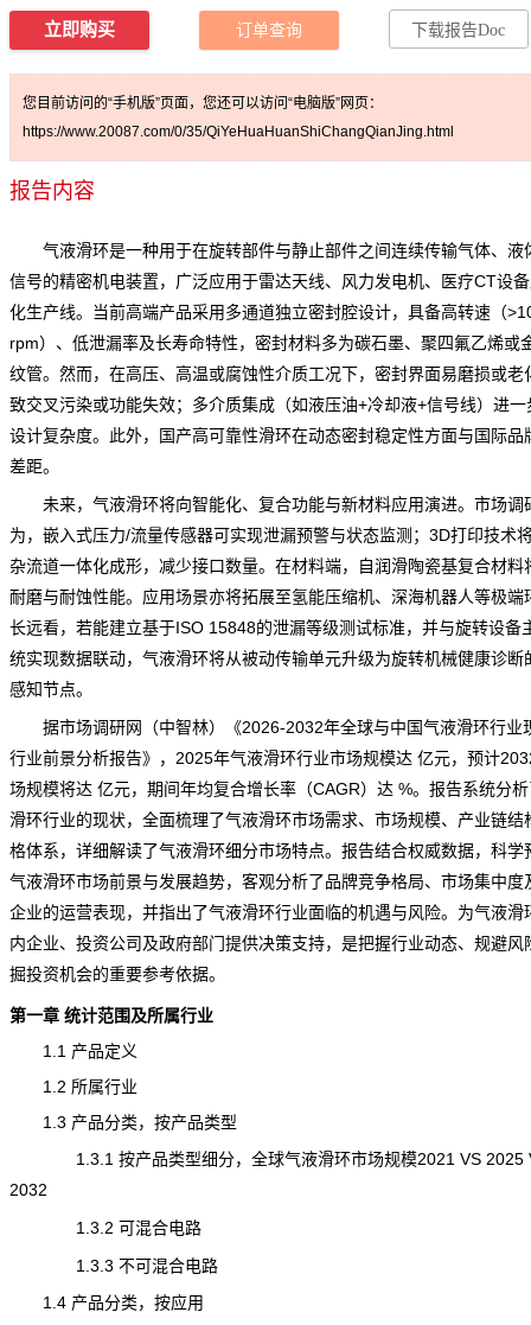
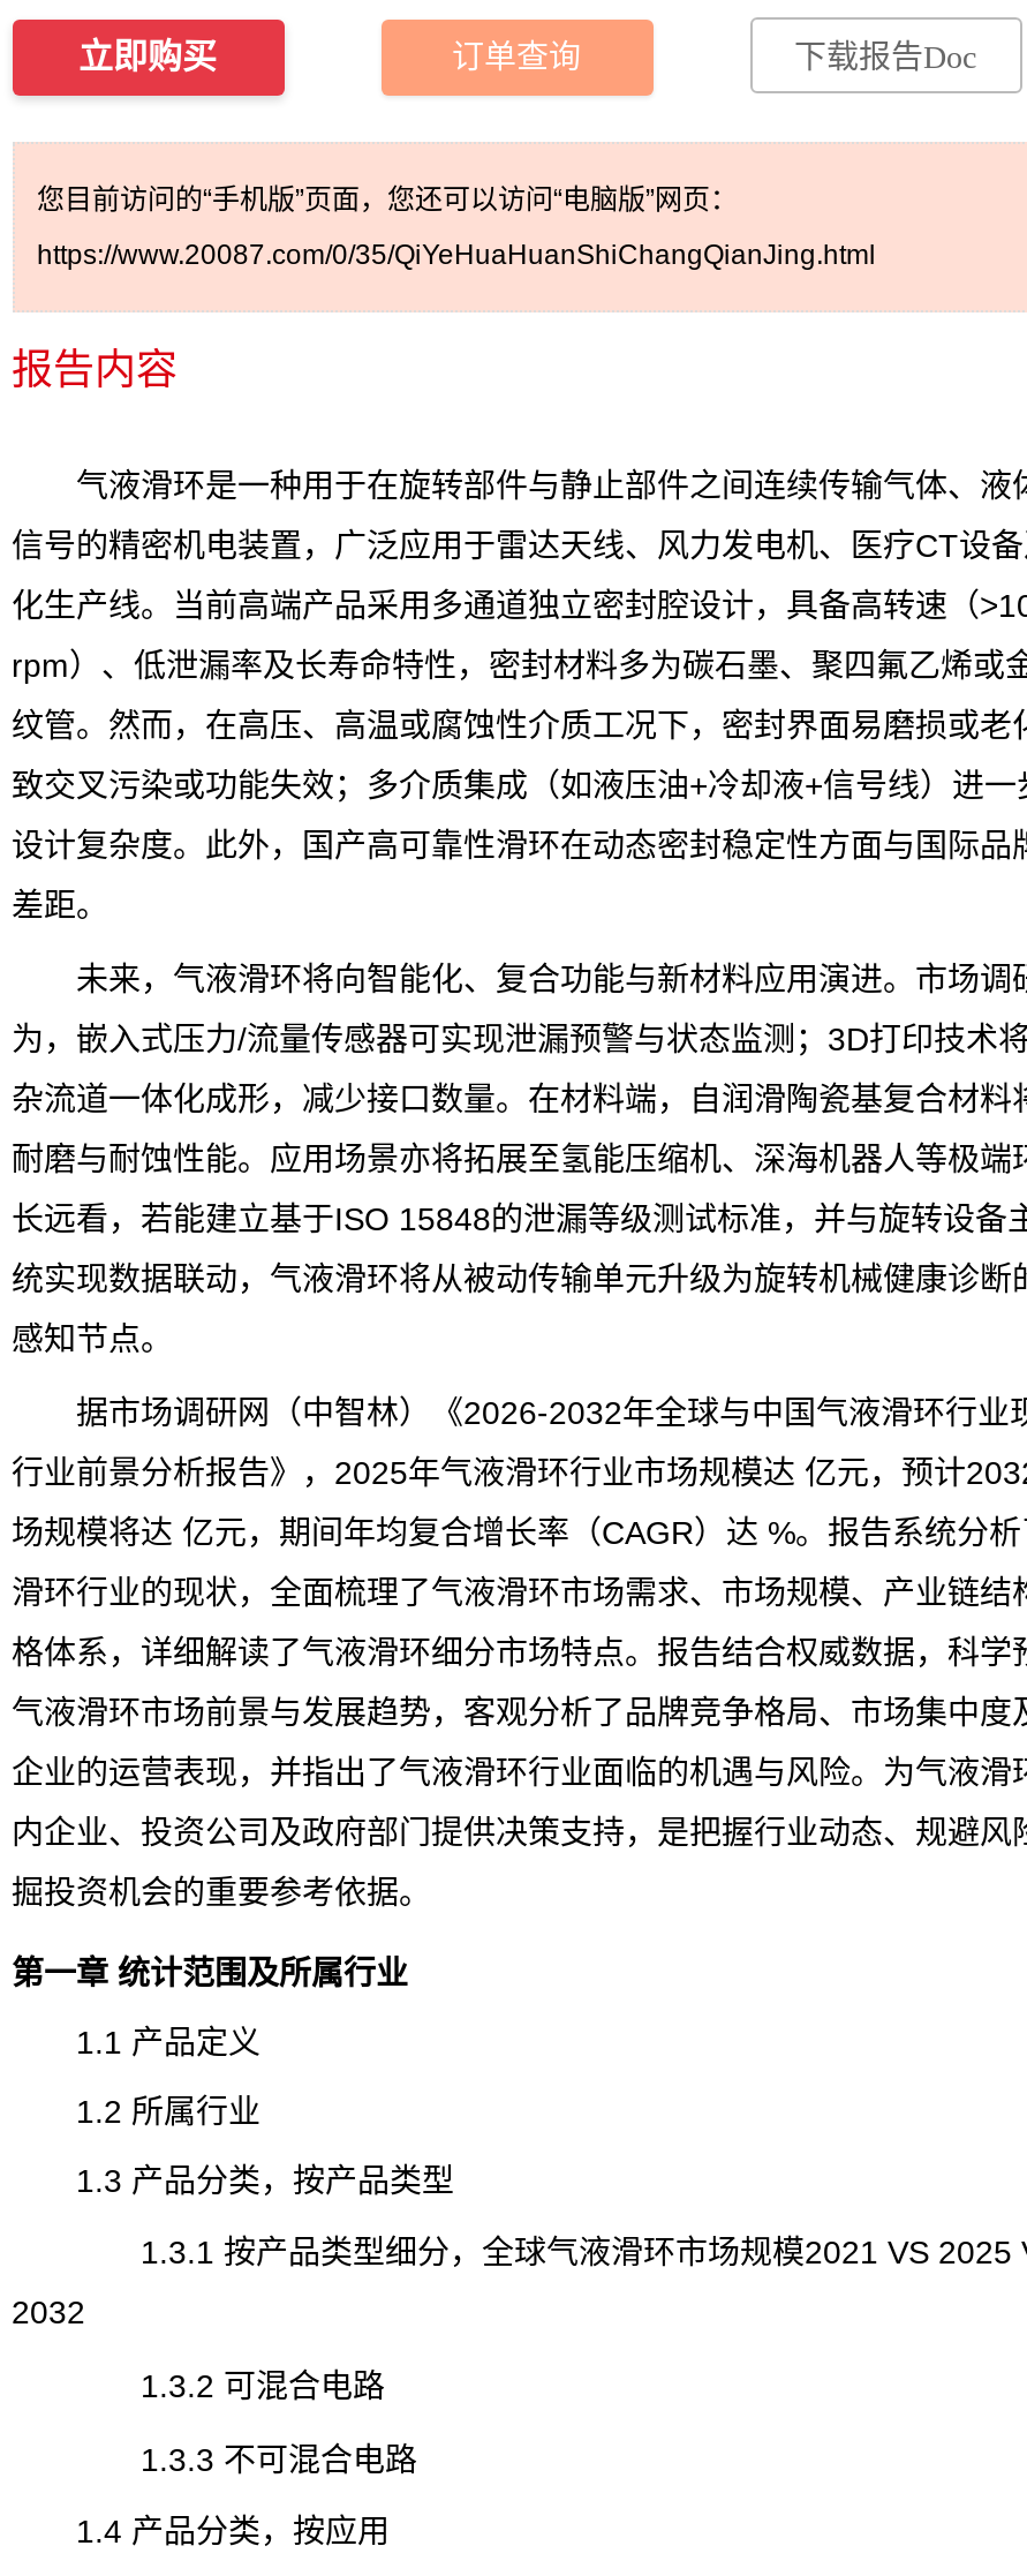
[9,1006,213,1025] 第一章 统计范围及所属行业 -> [12,1954,408,1991] 第一章统计范围及所属行业

